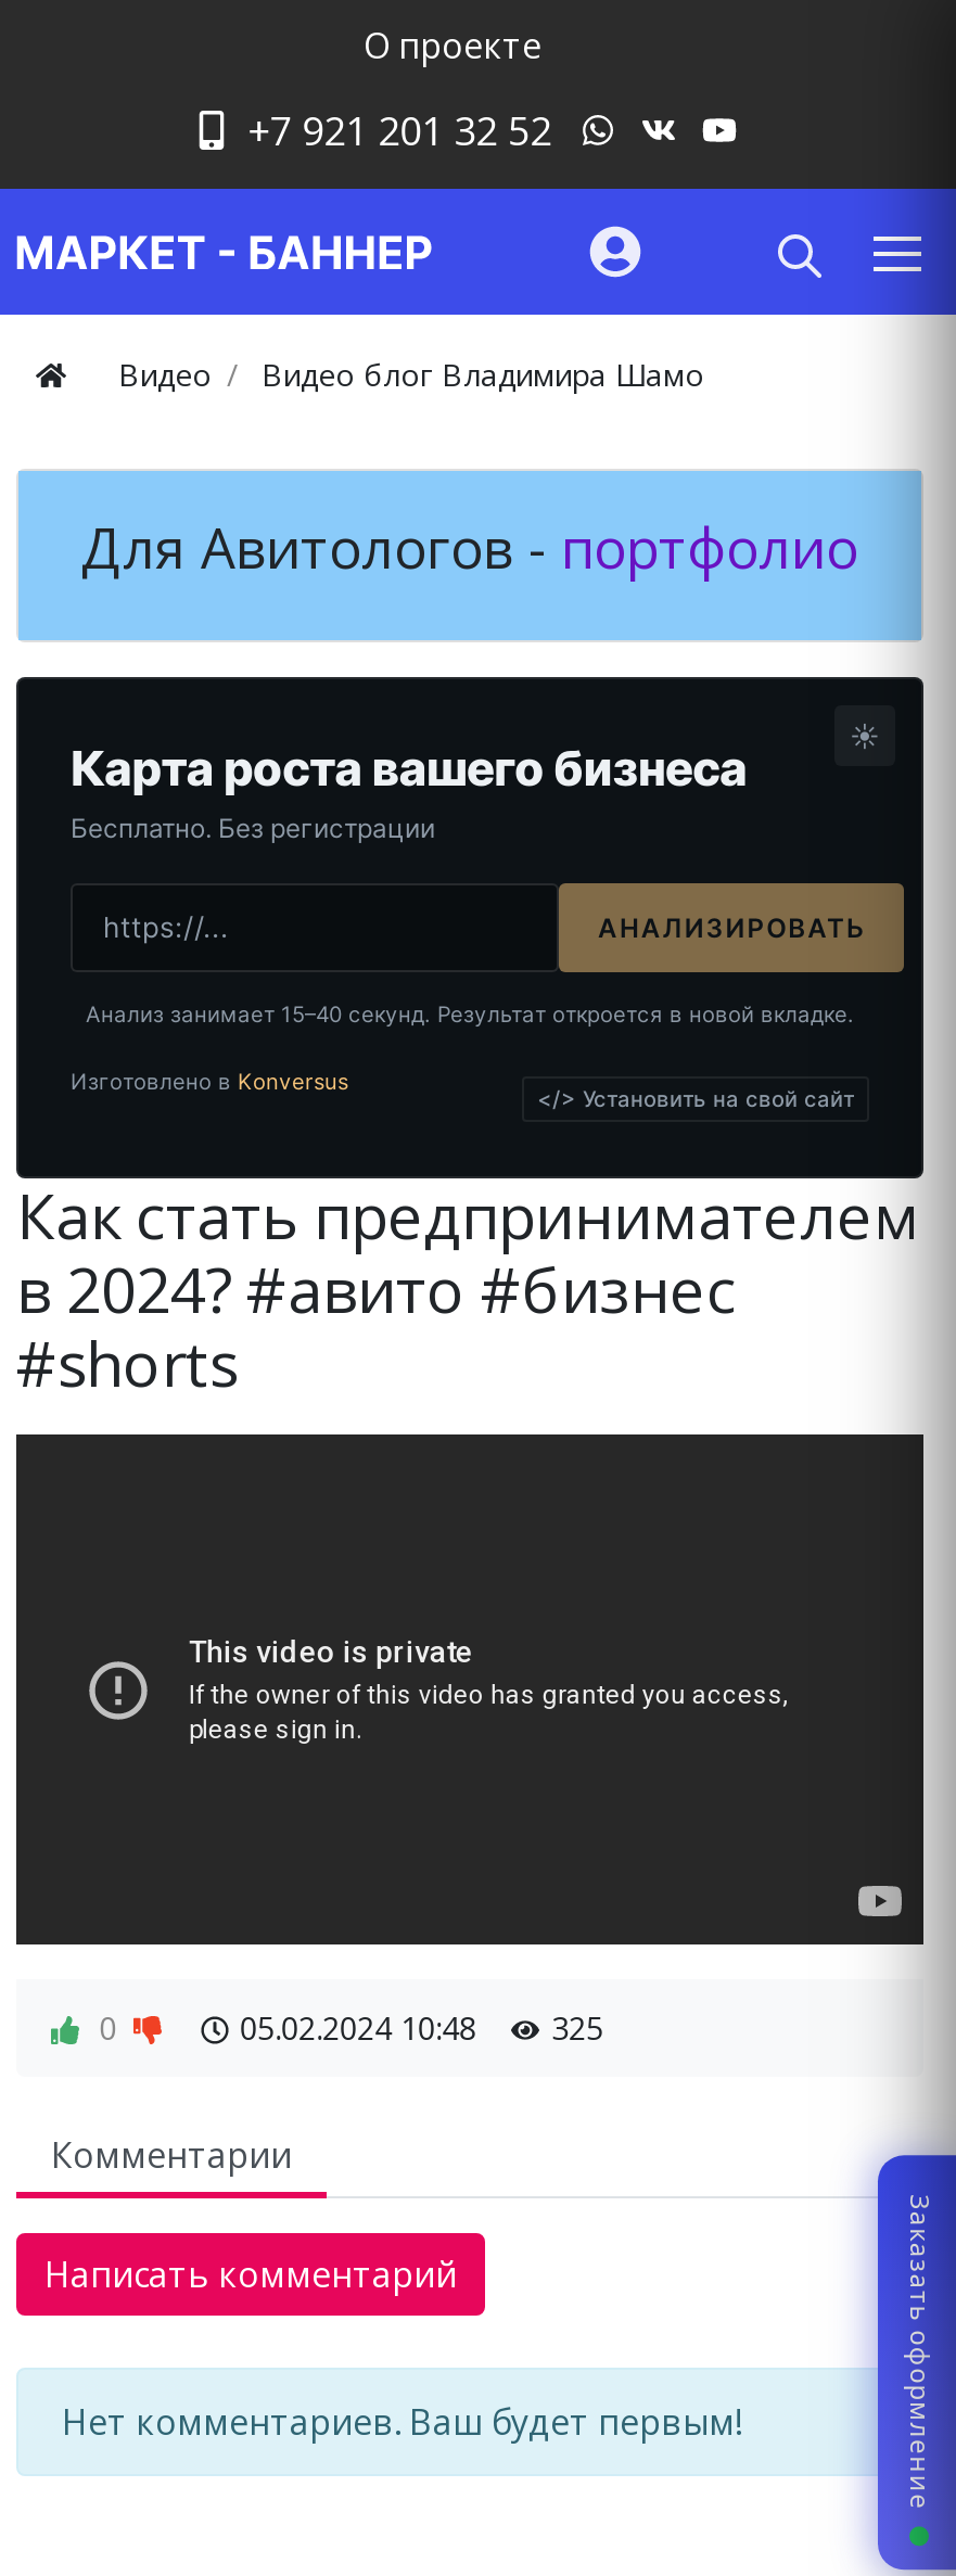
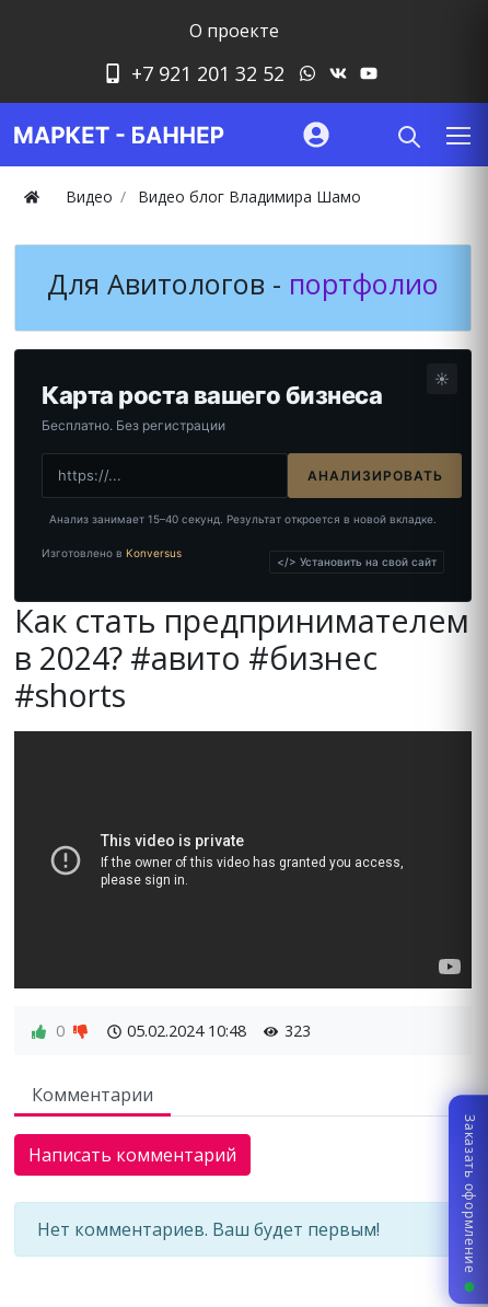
[71,812,329,844] Бесплатно. Без реги -> [42,417,225,433] Бесплатно. Без регистрации
[240,2008,604,2049] 05.02.2024 10:48 325 -> [127,1020,310,1041] 05.02.2024 10:48 323

